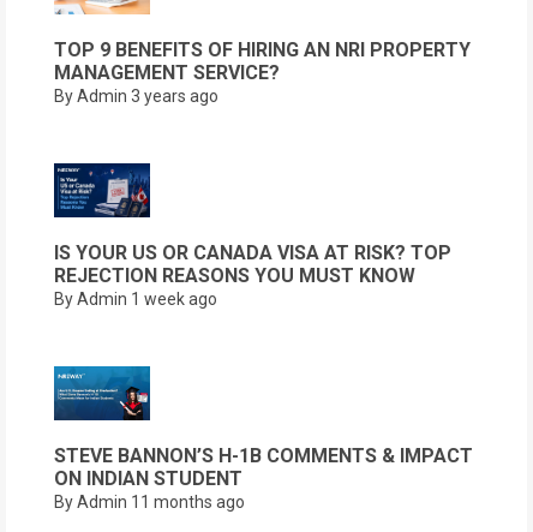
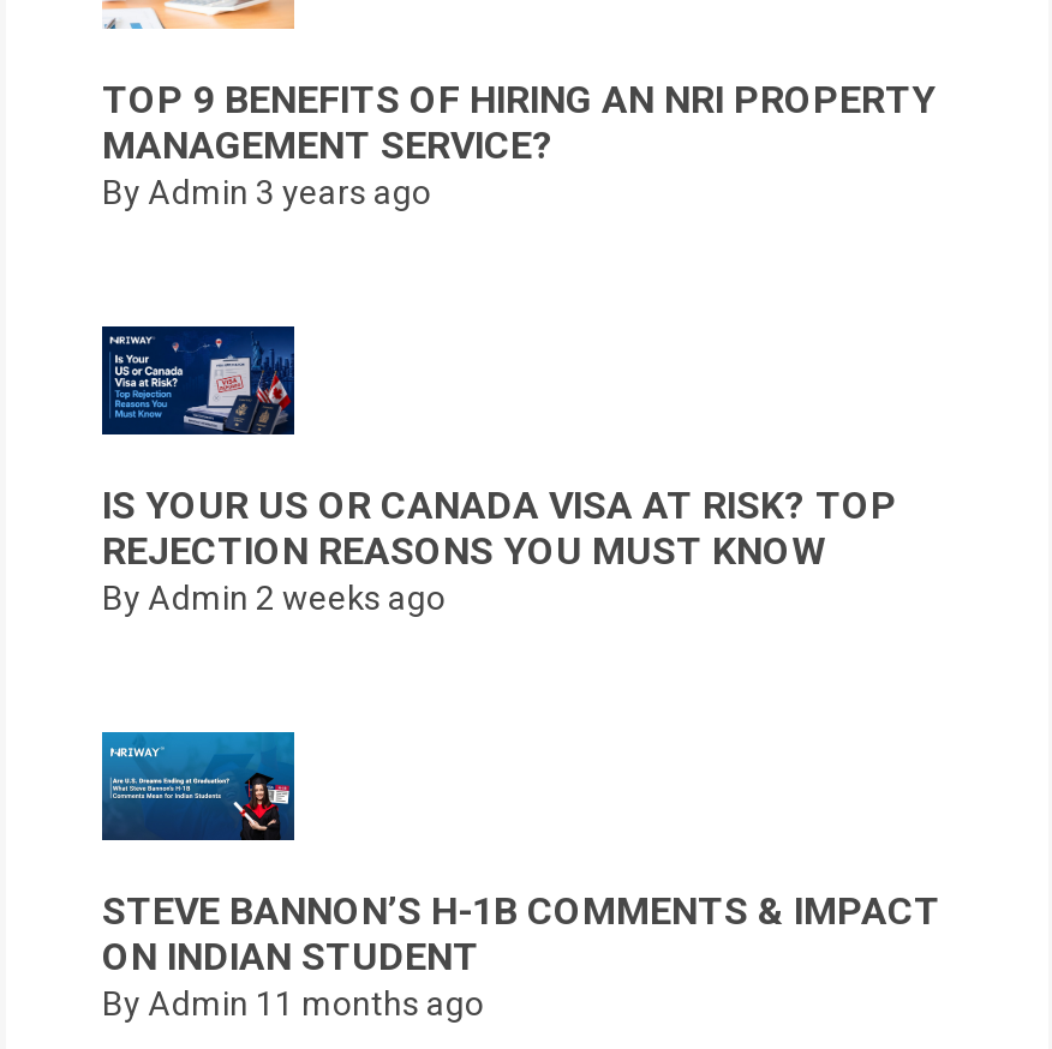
[54,290,217,309] By Admin 1 week ago -> [102,579,446,617] By Admin 2 weeks ago

